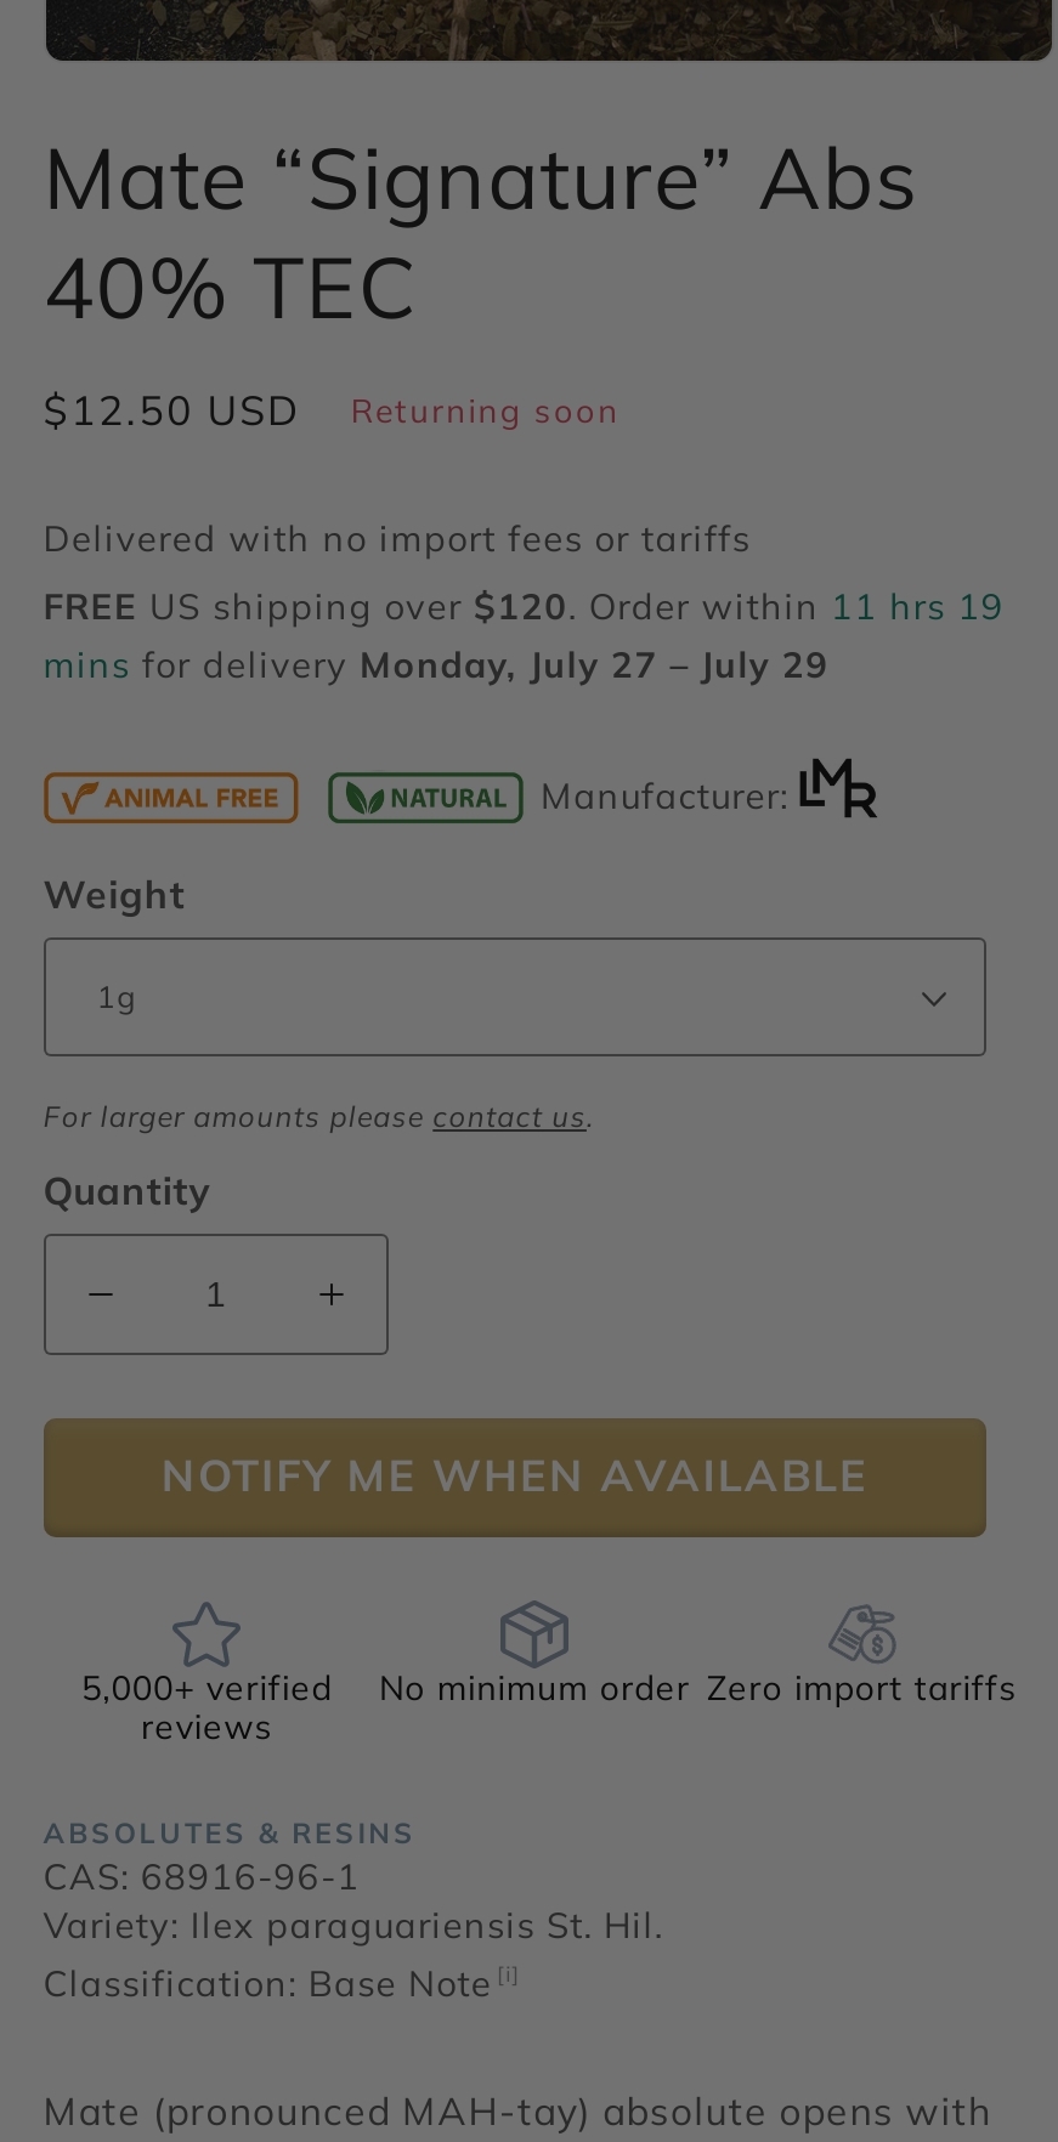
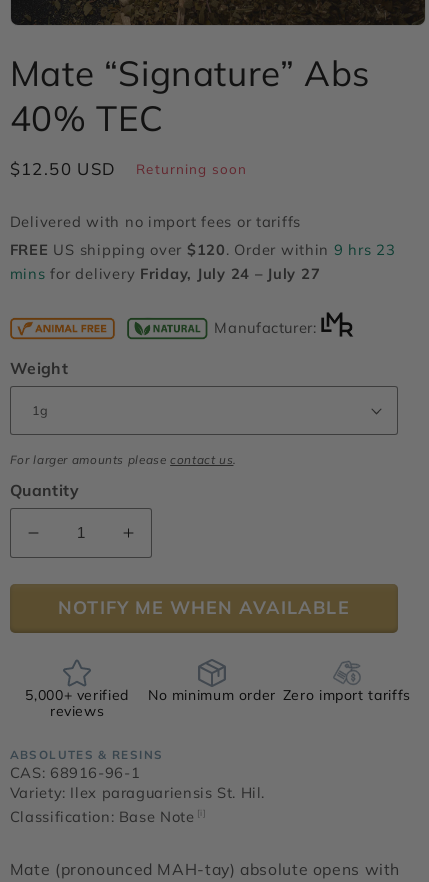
[43,583,1005,629] FREE US shipping over $120. Order within 11 hrs 19 -> [10,240,396,259] FREE US shipping over $120. Order within 9 hrs 23
[43,641,829,688] mins for delivery Monday, July 27 – July 29 -> [10,264,320,283] mins for delivery Friday, July 24 – July 27

